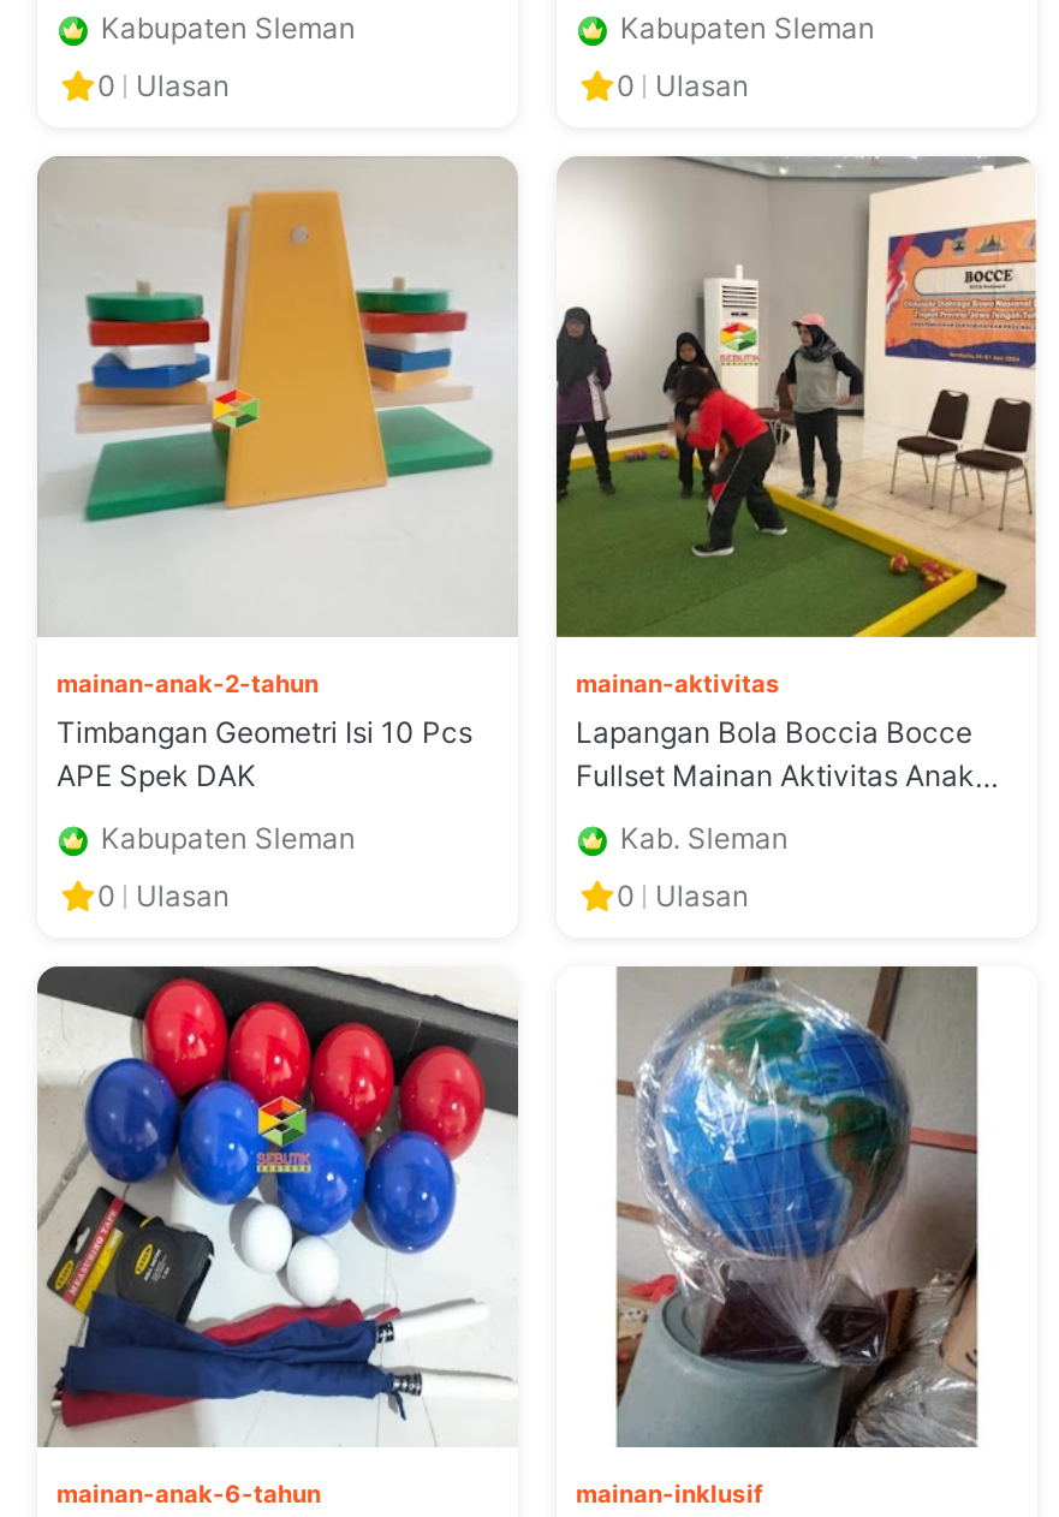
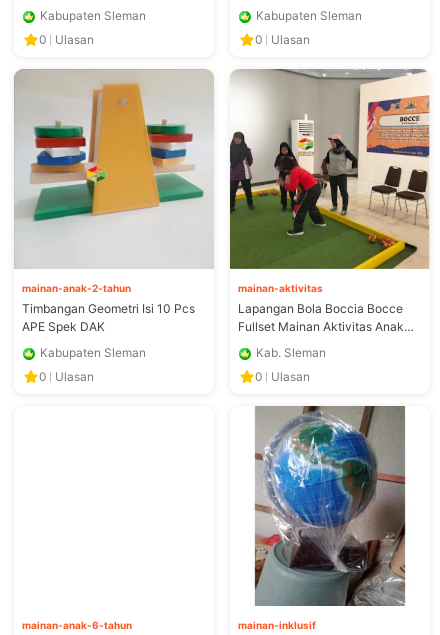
[35,964,520,1450] [image] -> none

